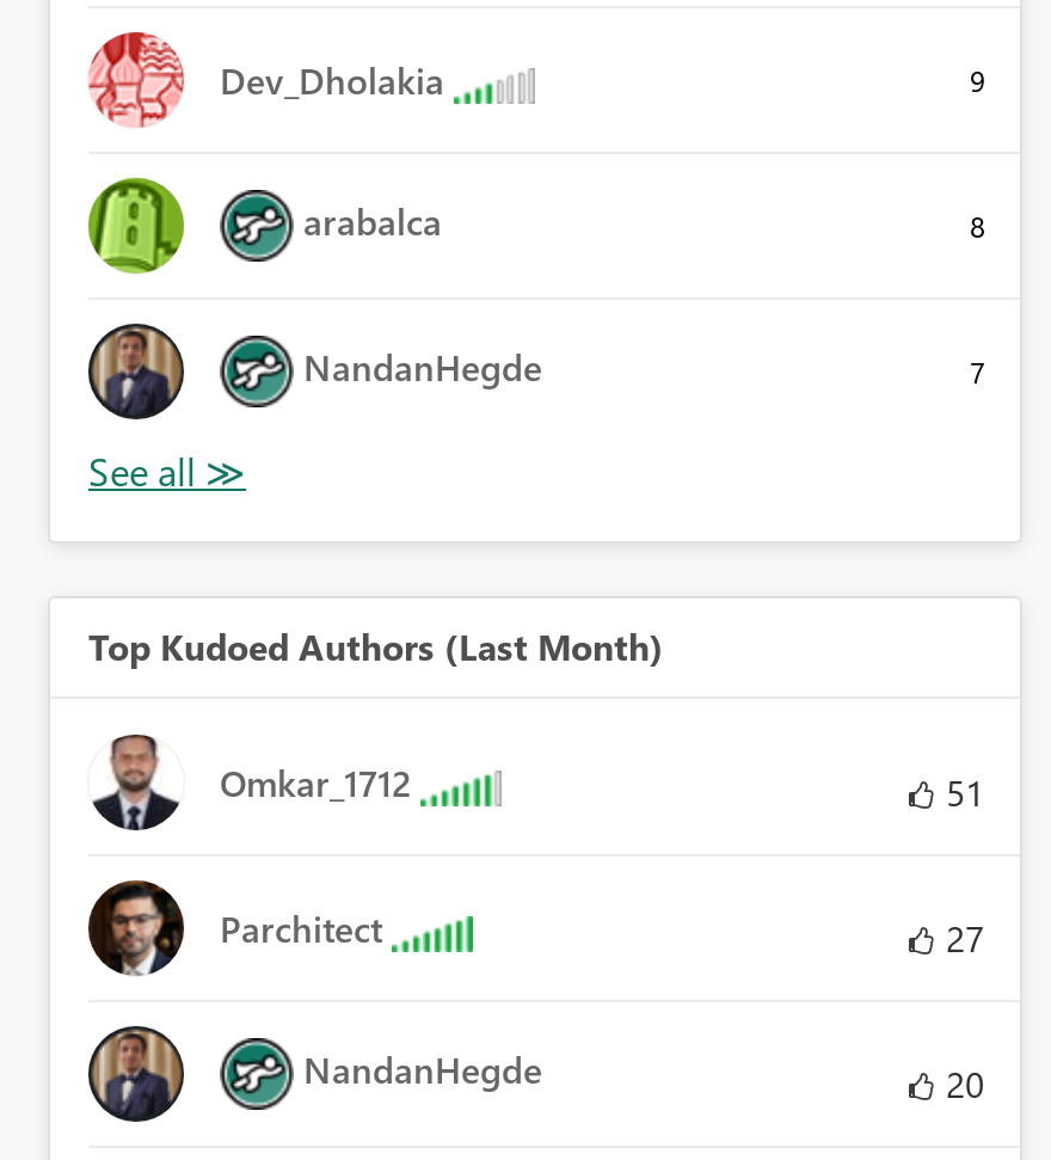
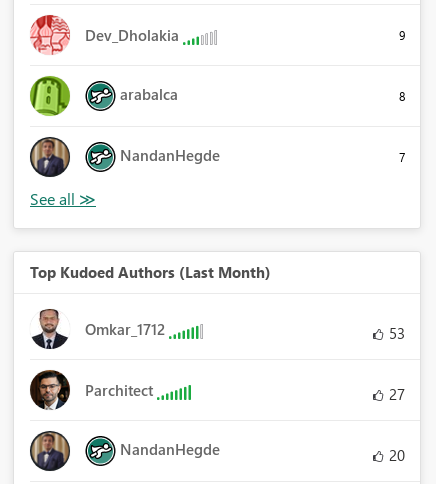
[936,769,984,816] 51 -> [385,323,405,343] 53

